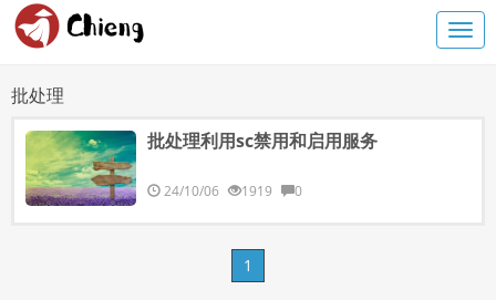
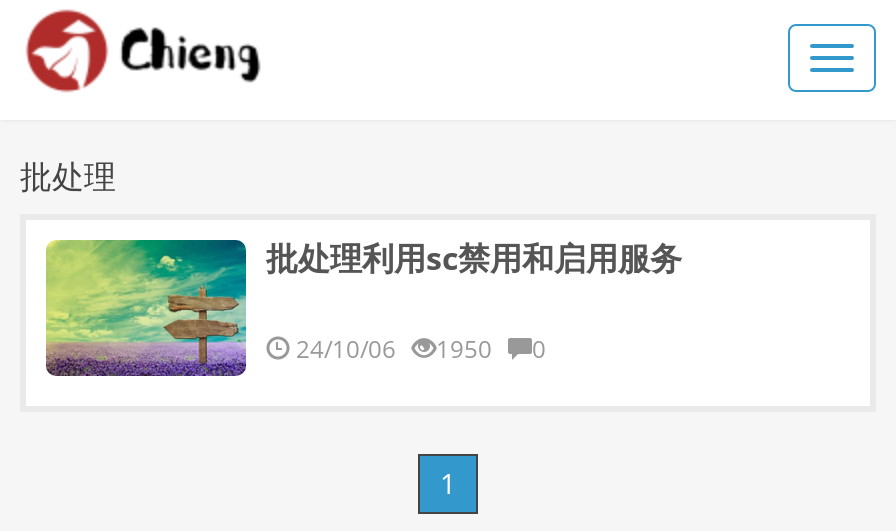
[161,182,302,200] 24/10/06 1919 0 -> [290,332,546,366] 24/10/06 1950 0

